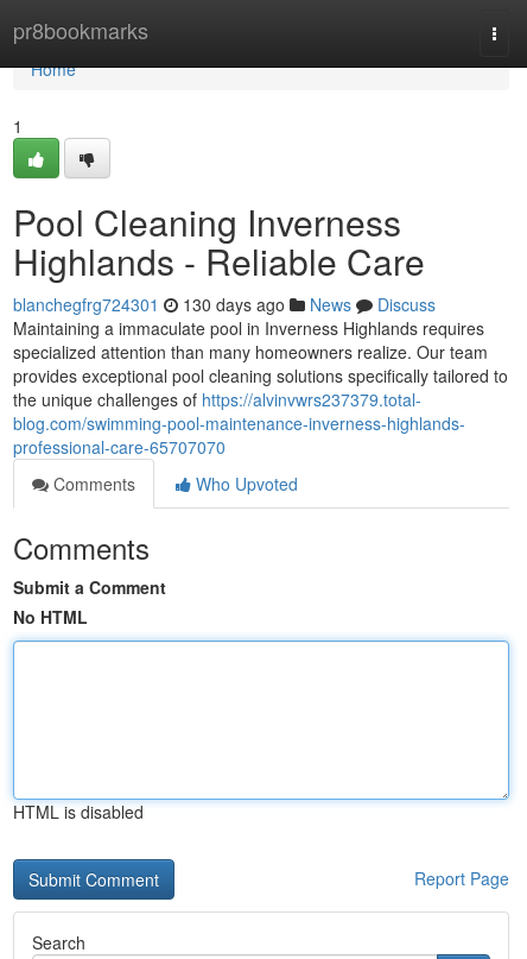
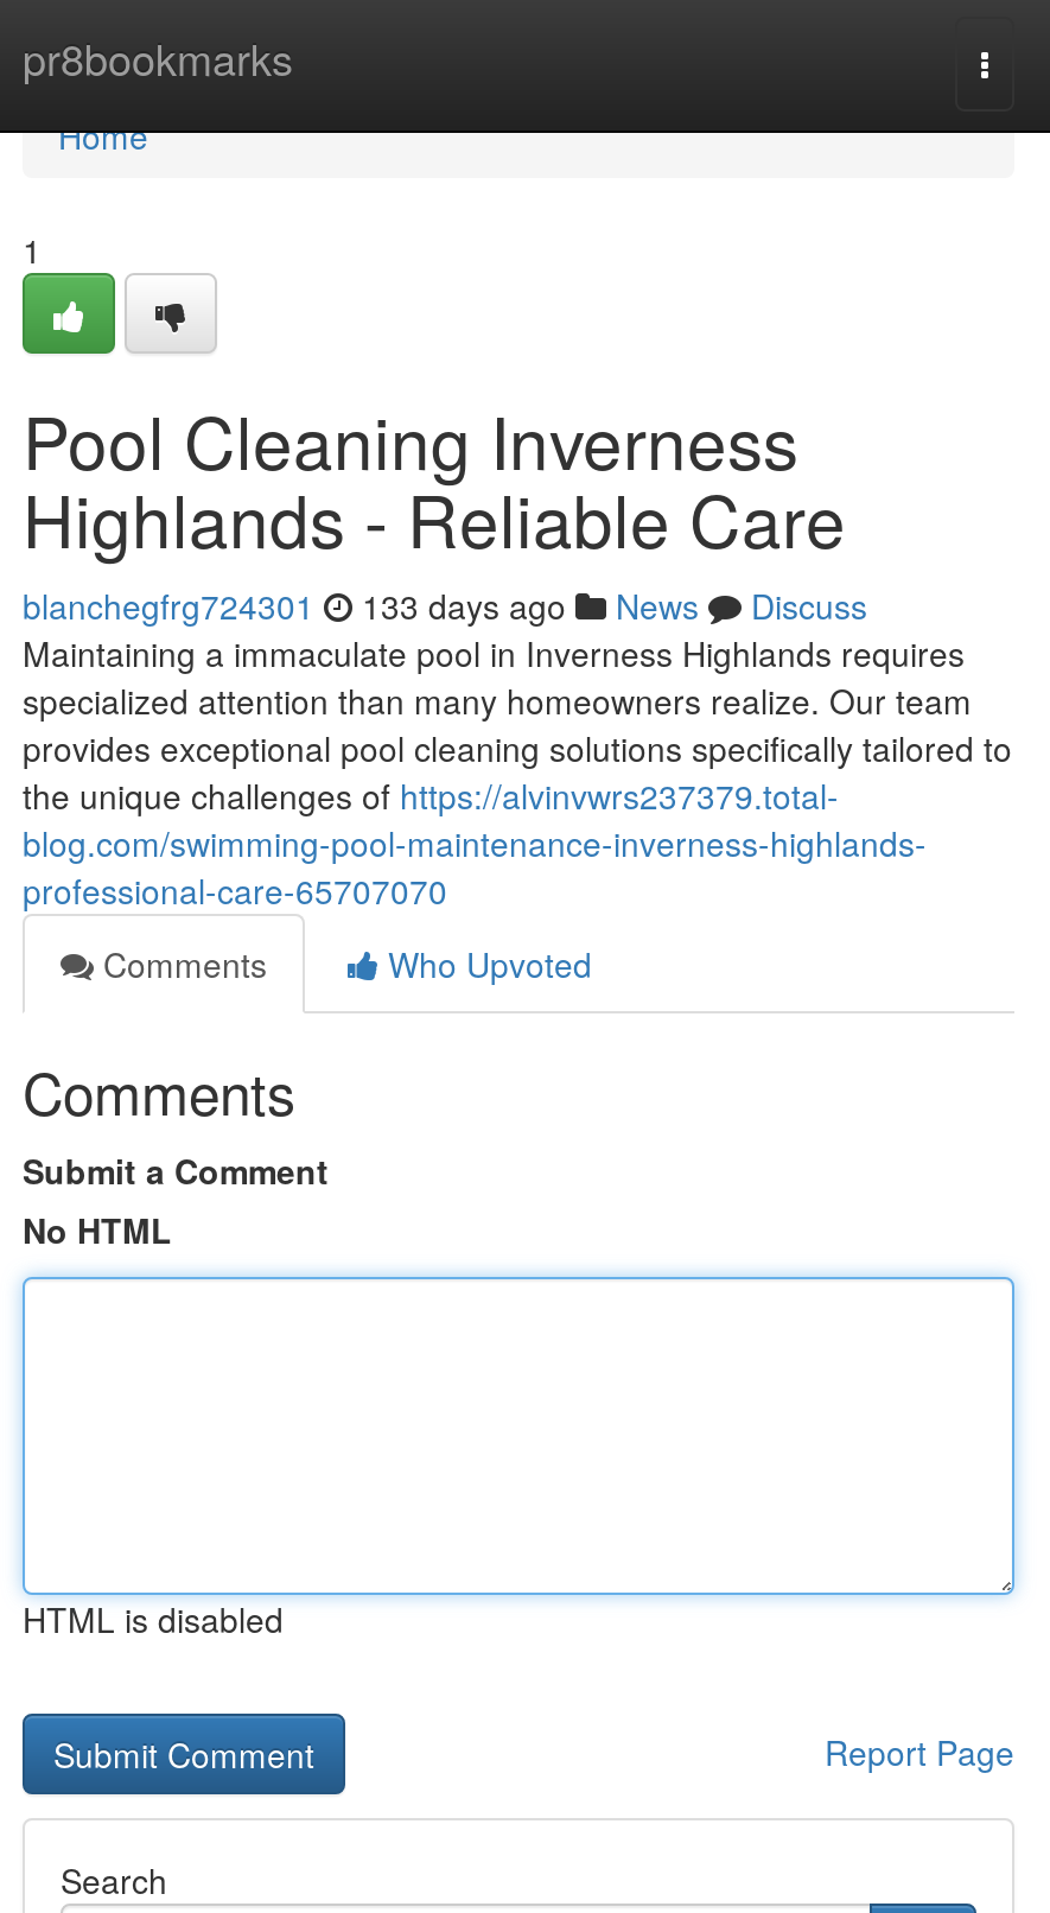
[13,292,436,316] blanchegfrg724301 130 days ago News Discuss -> [23,581,867,629] blanchegfrg724301 133 days ago News Discuss

